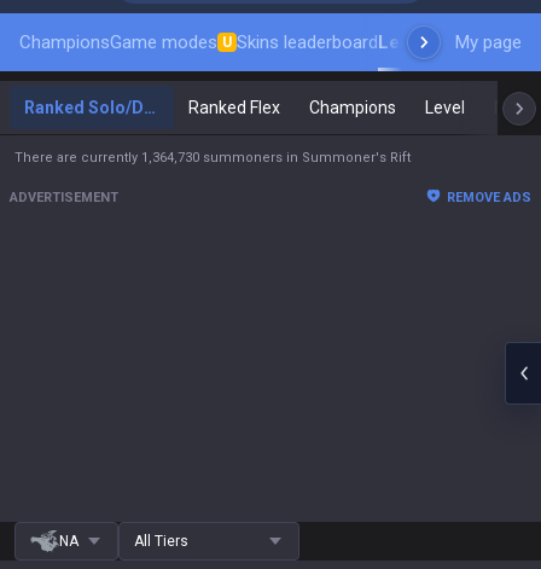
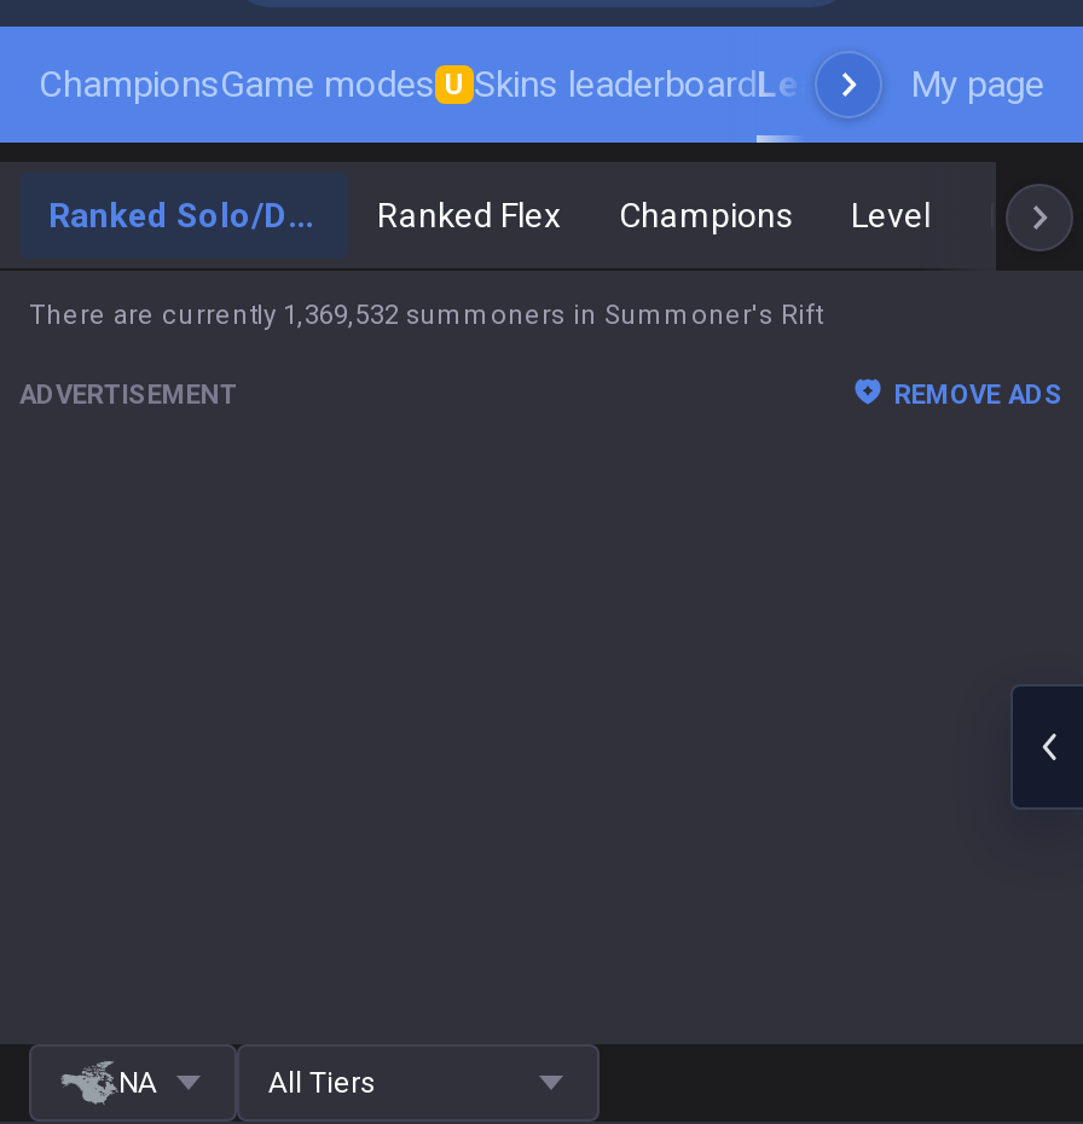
[14,150,411,166] There are currently 1,364,730 summoners in Summoner's Rift -> [29,300,822,331] There are currently 1,369,532 summoners in Summoner's Rift

